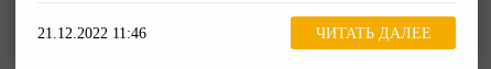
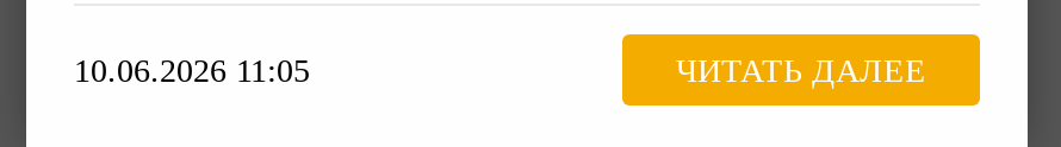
[37,25,146,41] 21.12.2022 11:46 -> [74,52,310,88] 10.06.2026 11:05

